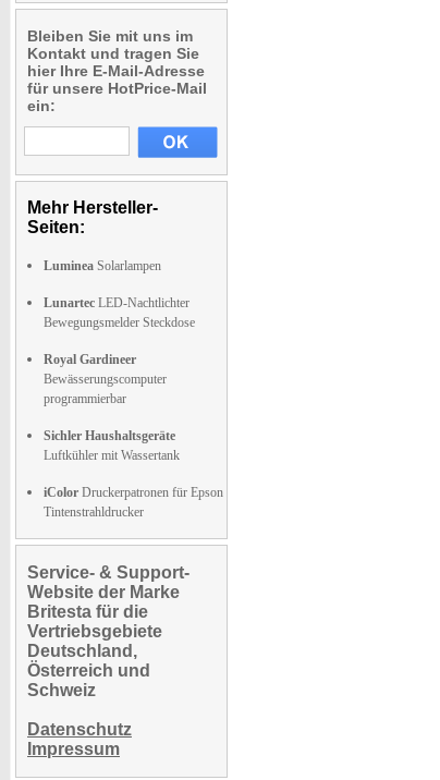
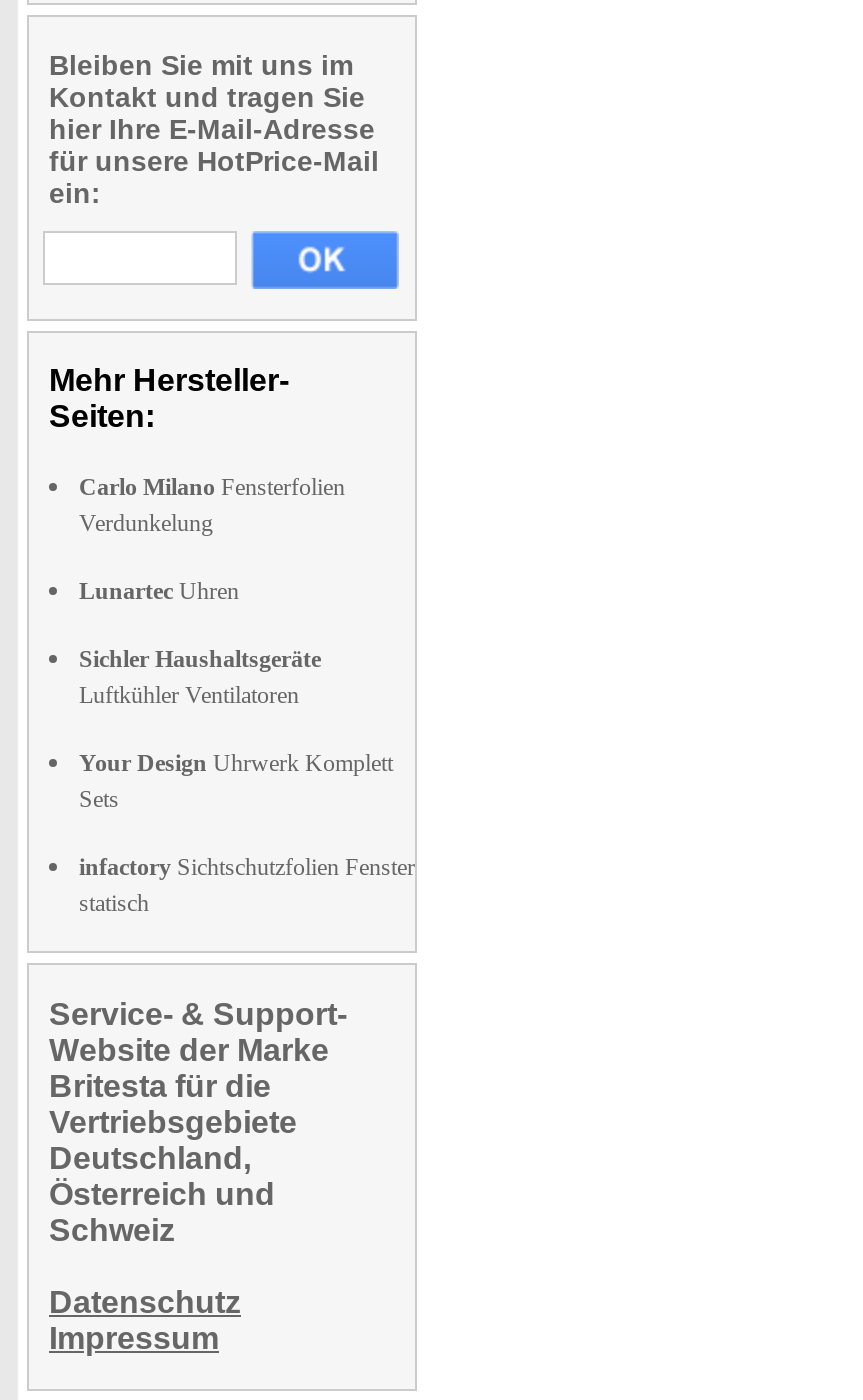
[44,258,195,406] Luminea Solarlampen | Lunartec LED-Nachtlichter | Bewegungsmelder Steckdose | Royal Gardineer | Bewässerungscomputer | programmierbar -> [79,473,345,605] Carlo Milano Fensterfolien | Verdunkelung | Lunartec Uhren
moved [44,428,175,443] -> [79,645,321,673]: Sichler Haushaltsgeräte
[44,448,223,520] Luftkühler mit Wassertank | iColor Druckerpatronen für Epson | Tintenstrahldrucker -> [79,681,415,917] Luftkühler Ventilatoren | Your Design Uhrwerk Komplett | Sets | infactory Sichtschutzfolien Fenster | statisch

